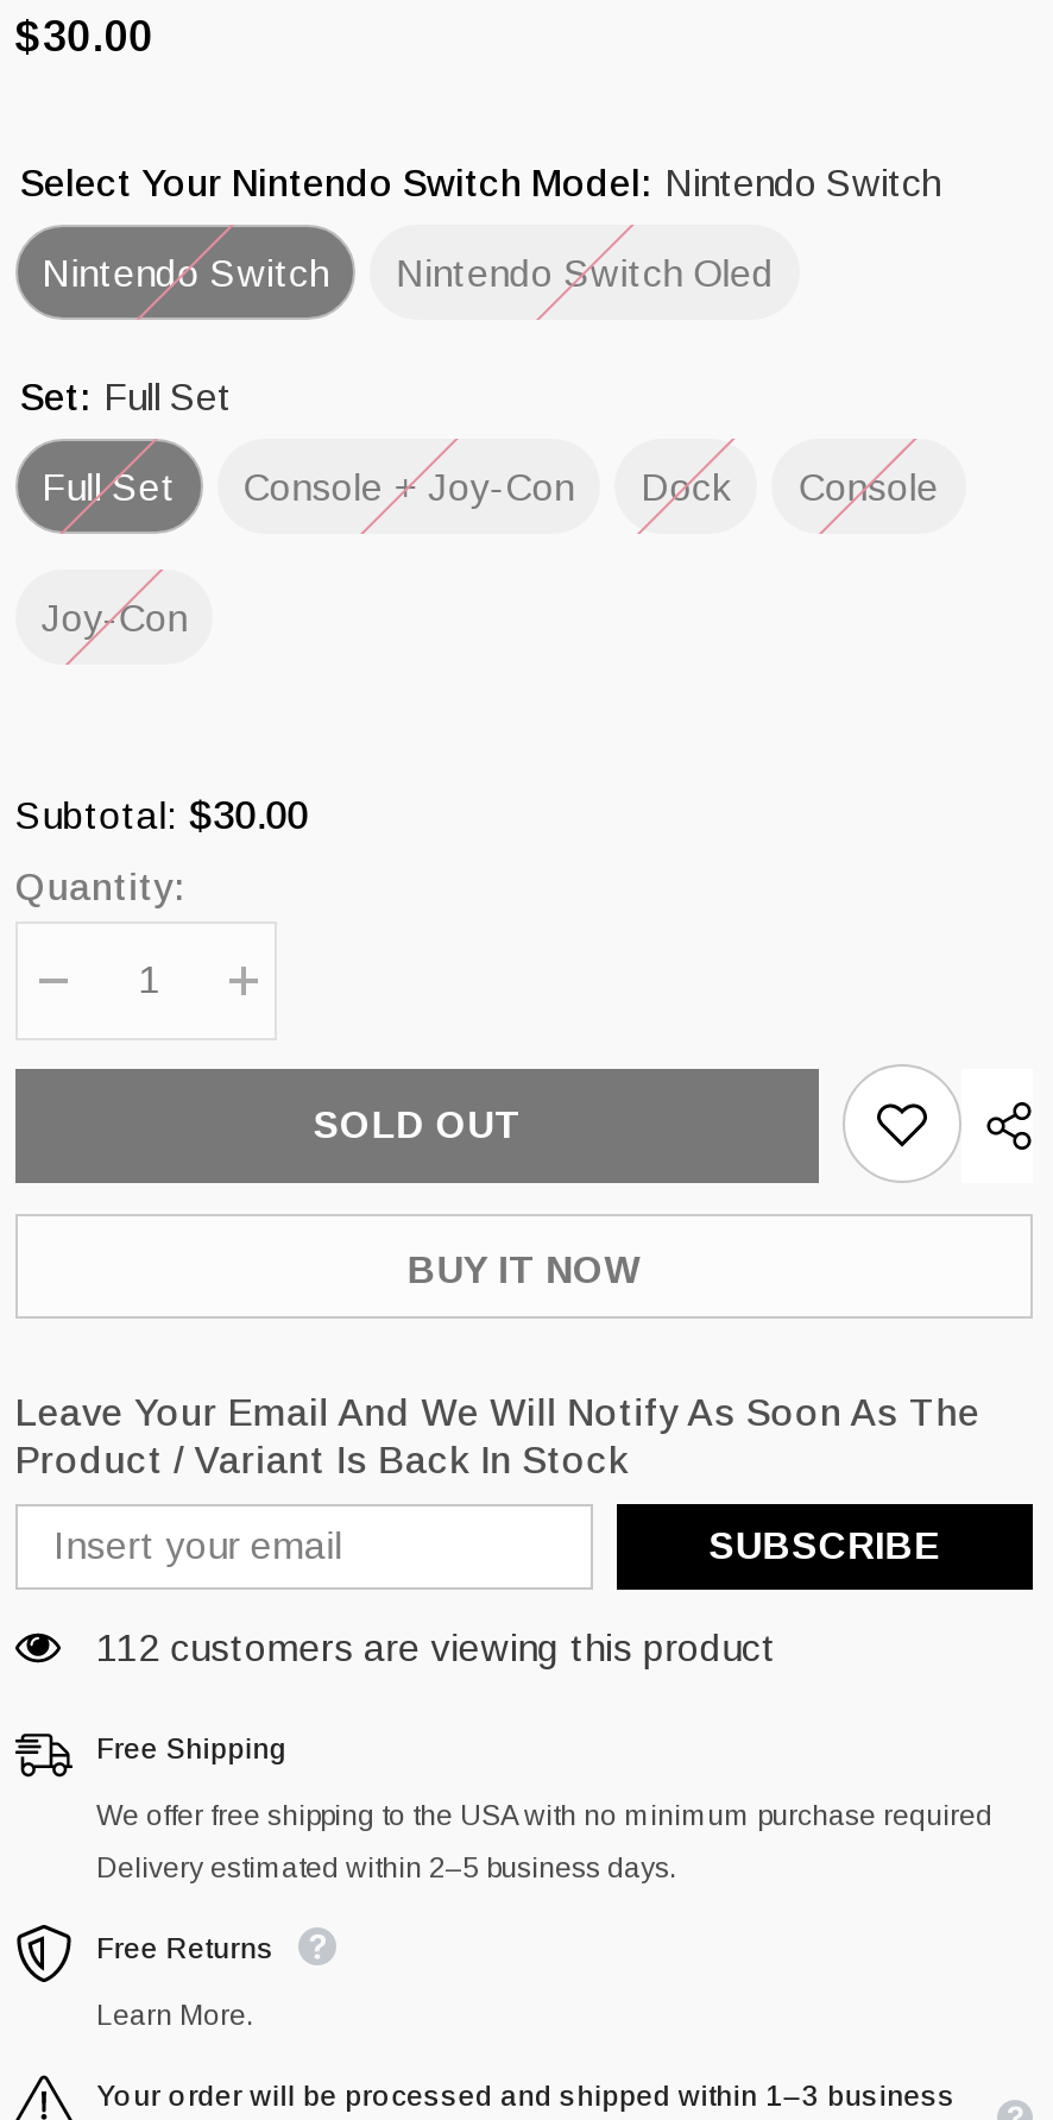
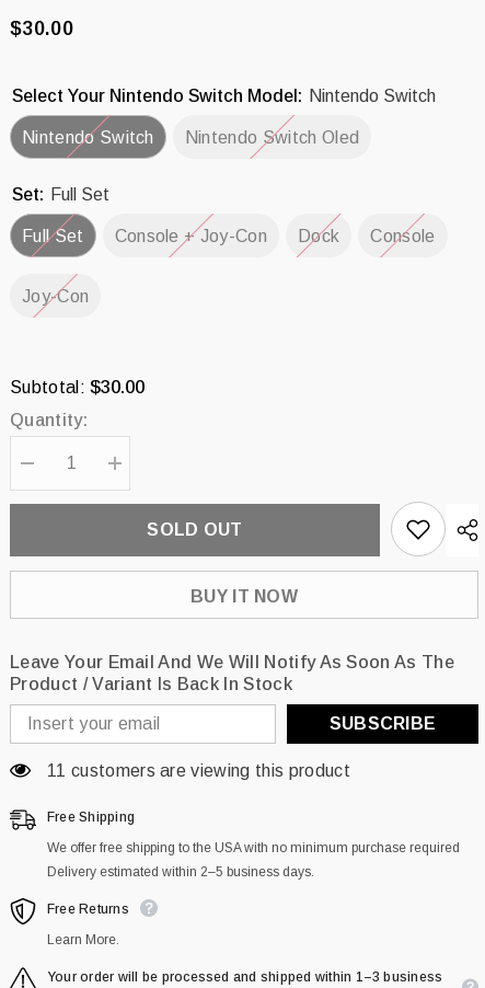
[96,1628,777,1668] 112 customers are viewing this product -> [47,761,350,780] 11 customers are viewing this product

